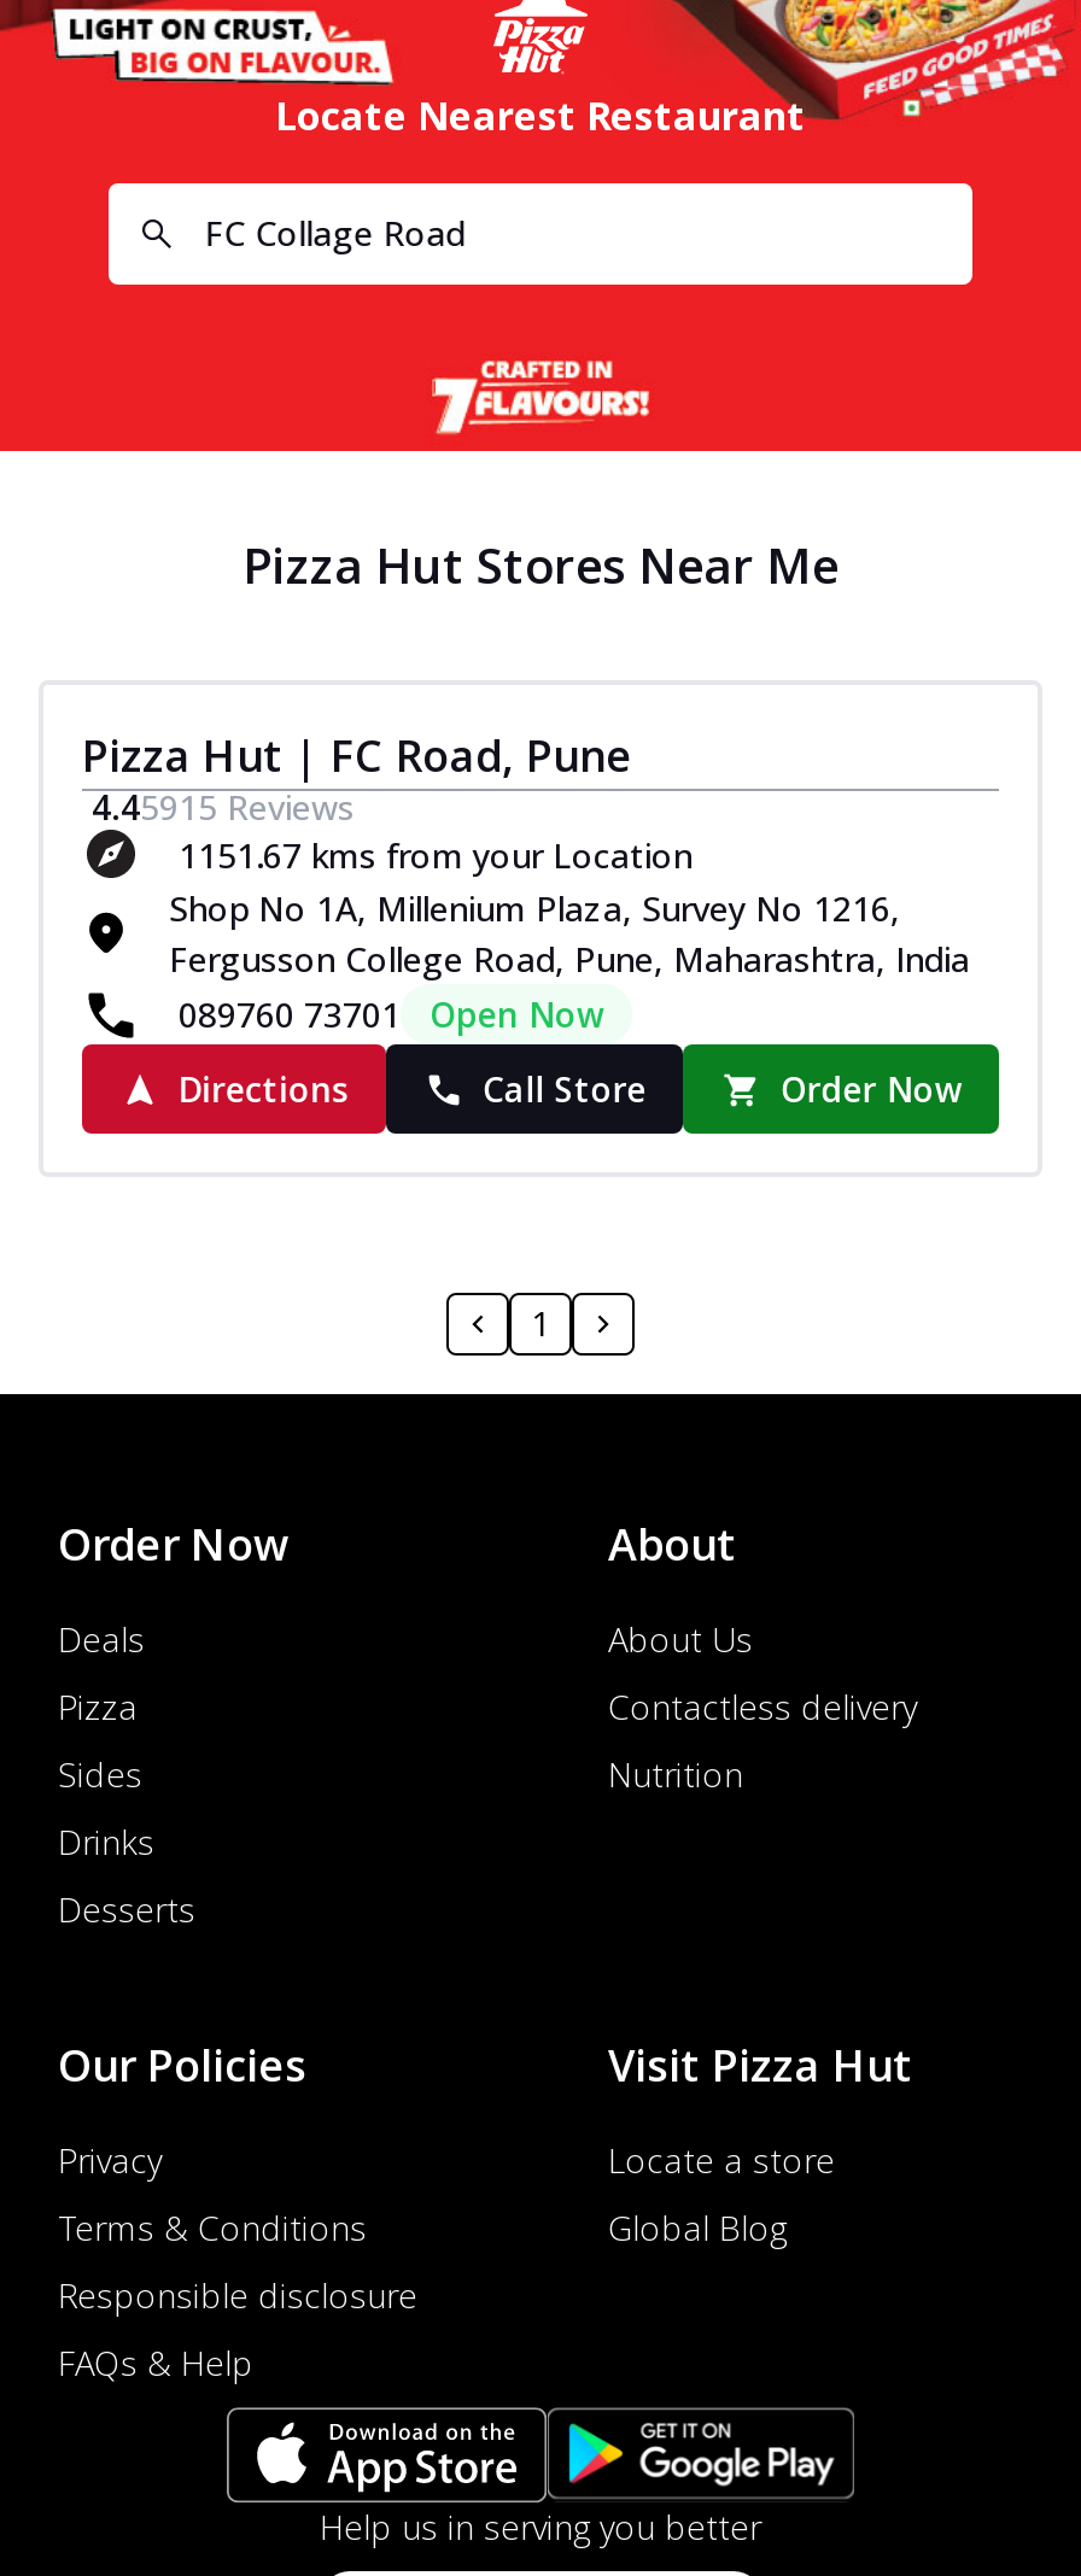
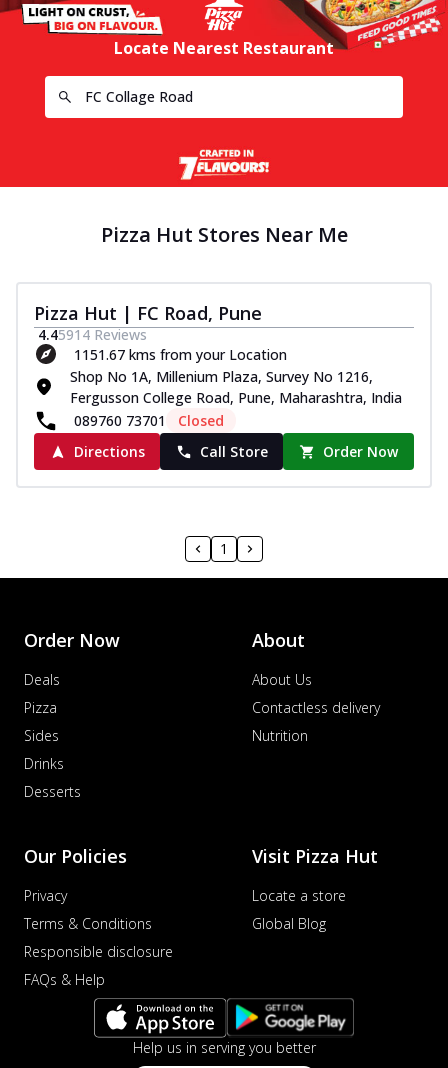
[92,784,355,830] 4.45915Reviews -> [38,325,147,344] 4.45914Reviews
[430,991,603,1037] Open Now -> [178,411,224,430] Closed

